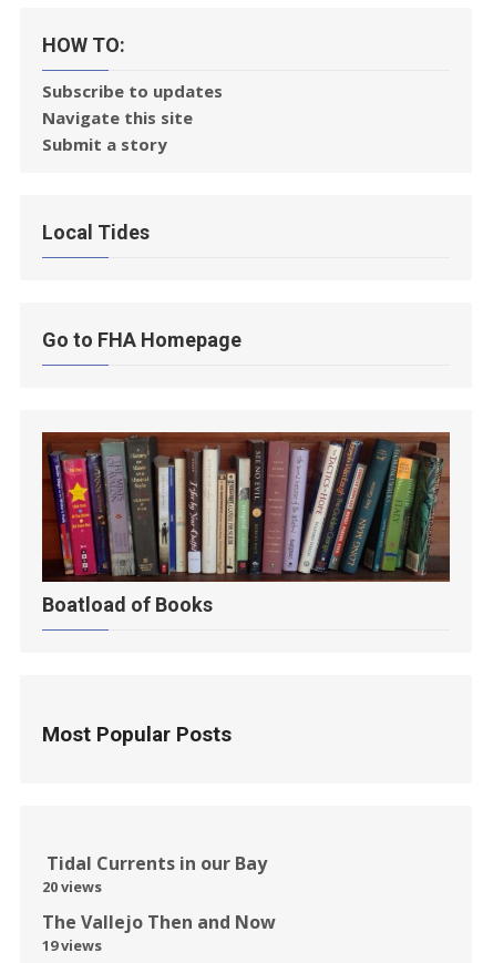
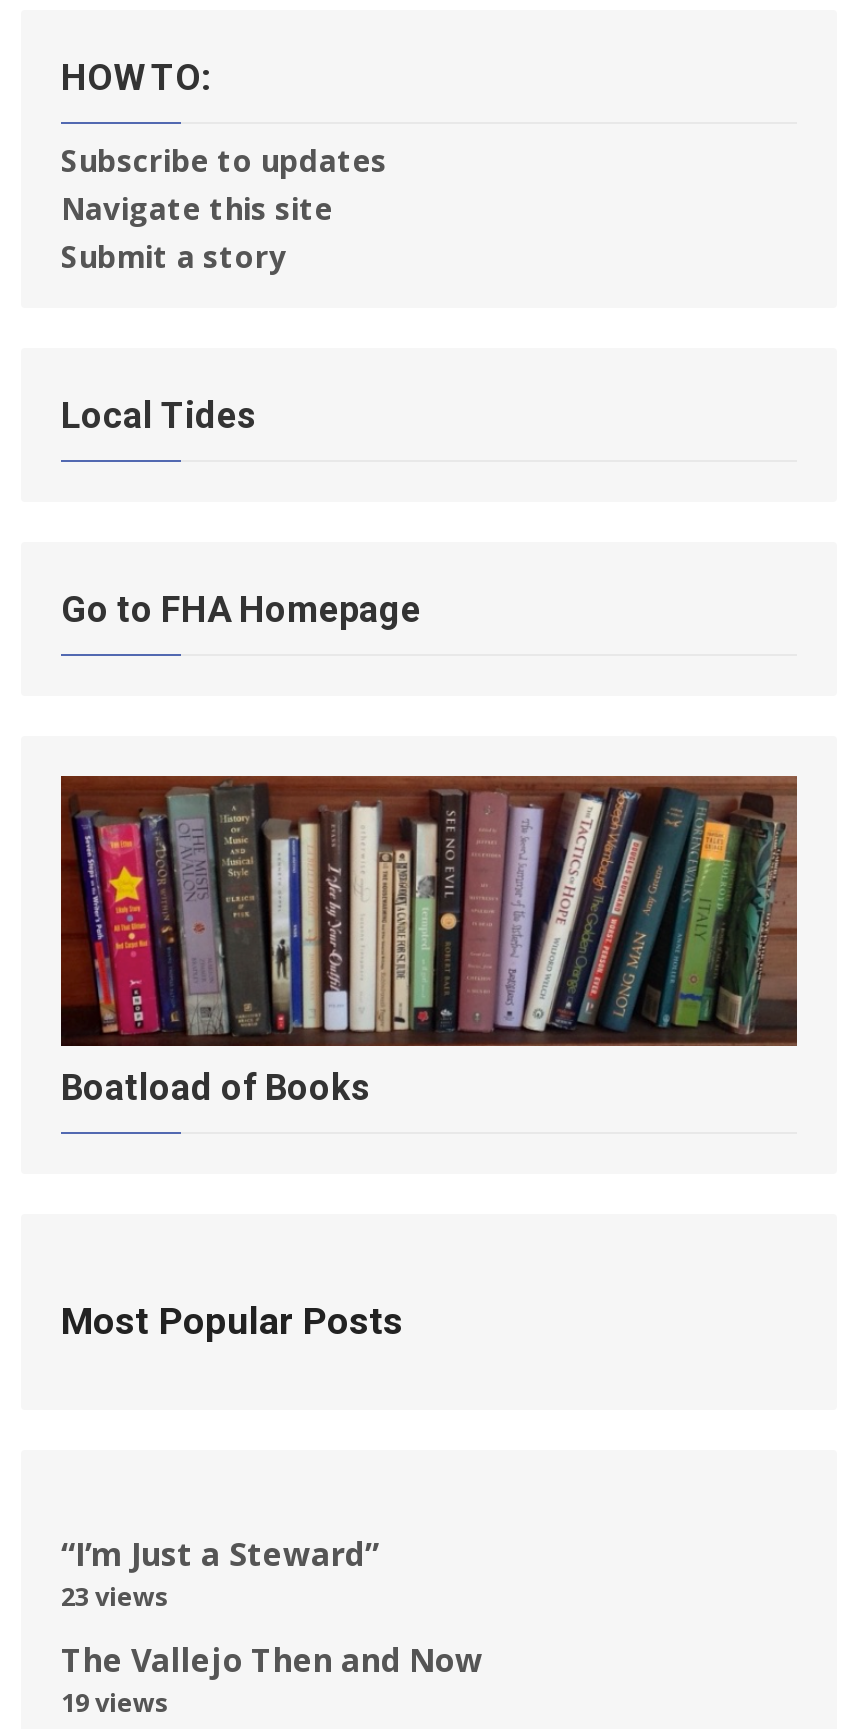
[42,851,267,896] Tidal Currents in our Bay | 20 views -> [61,1531,379,1613] “I’m Just a Steward” | 23 views

